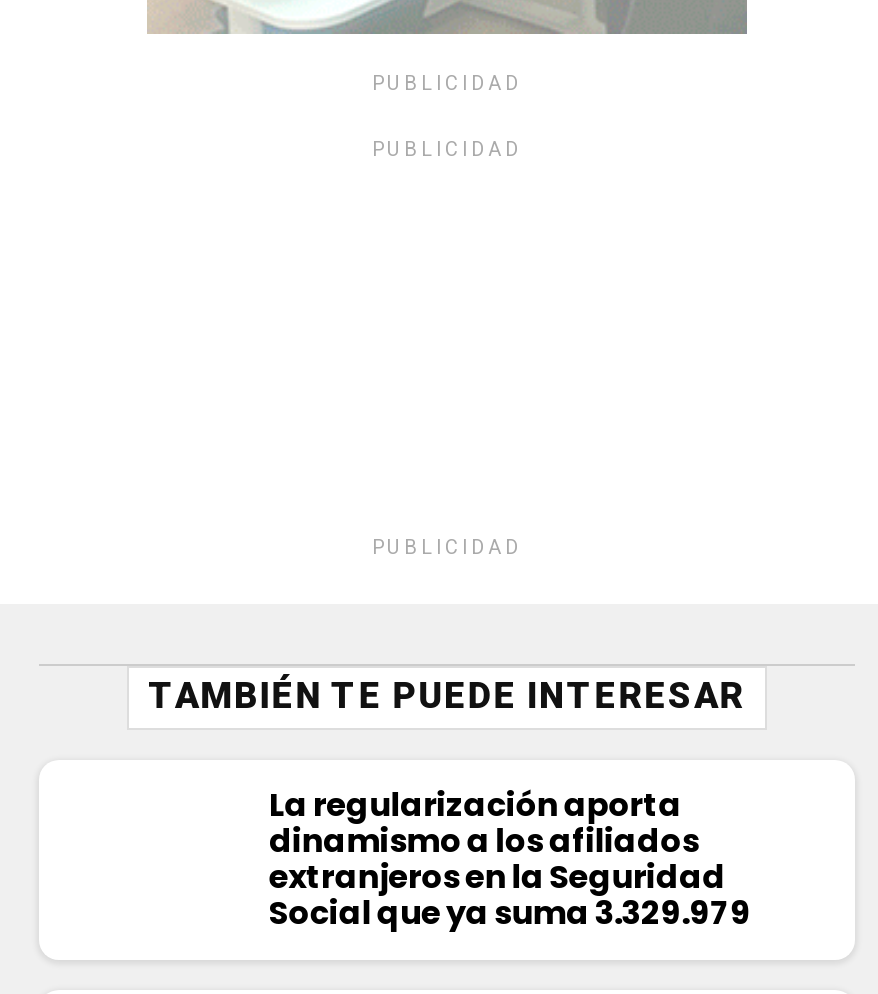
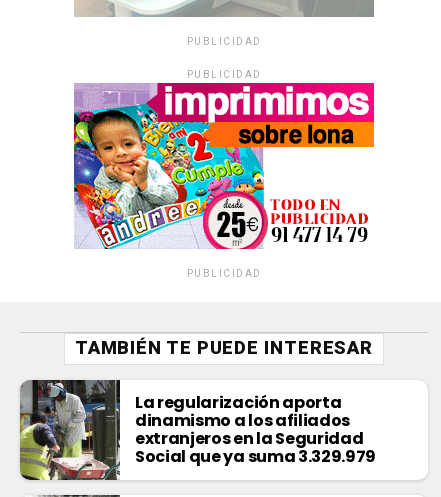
none -> [73,82,375,250] [image]
none -> [19,379,121,481] [image]

